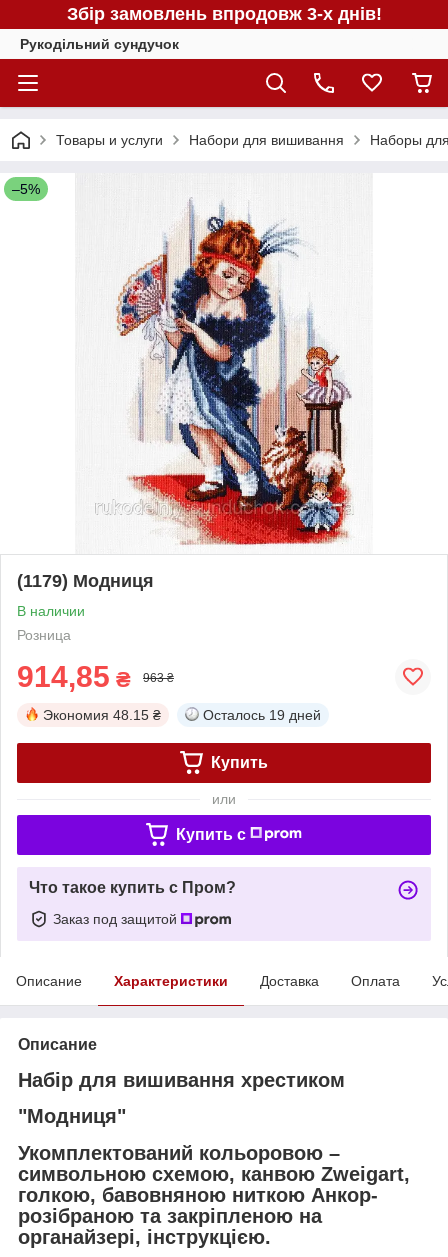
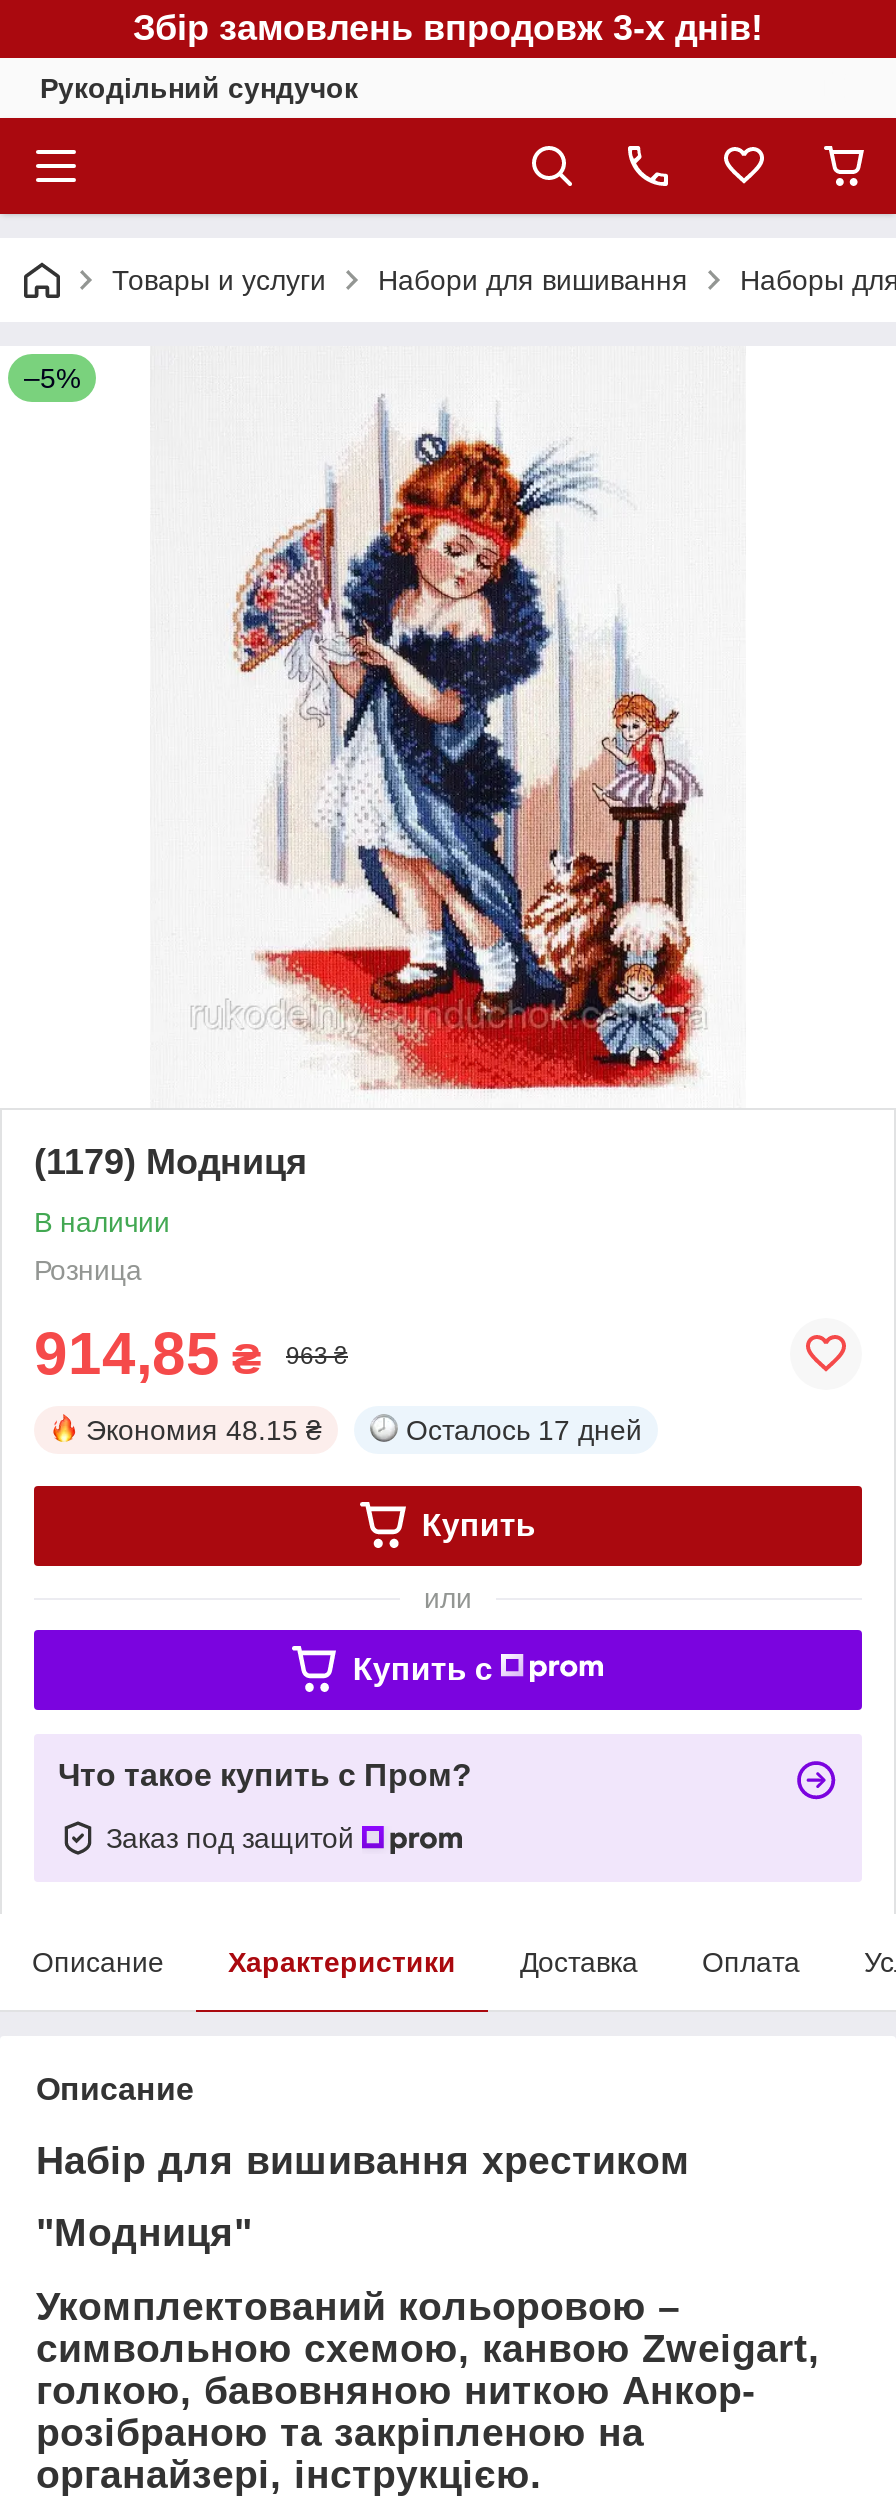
[203,707,321,723] Осталось 19 дней -> [406,1414,642,1446] Осталось 17 дней

